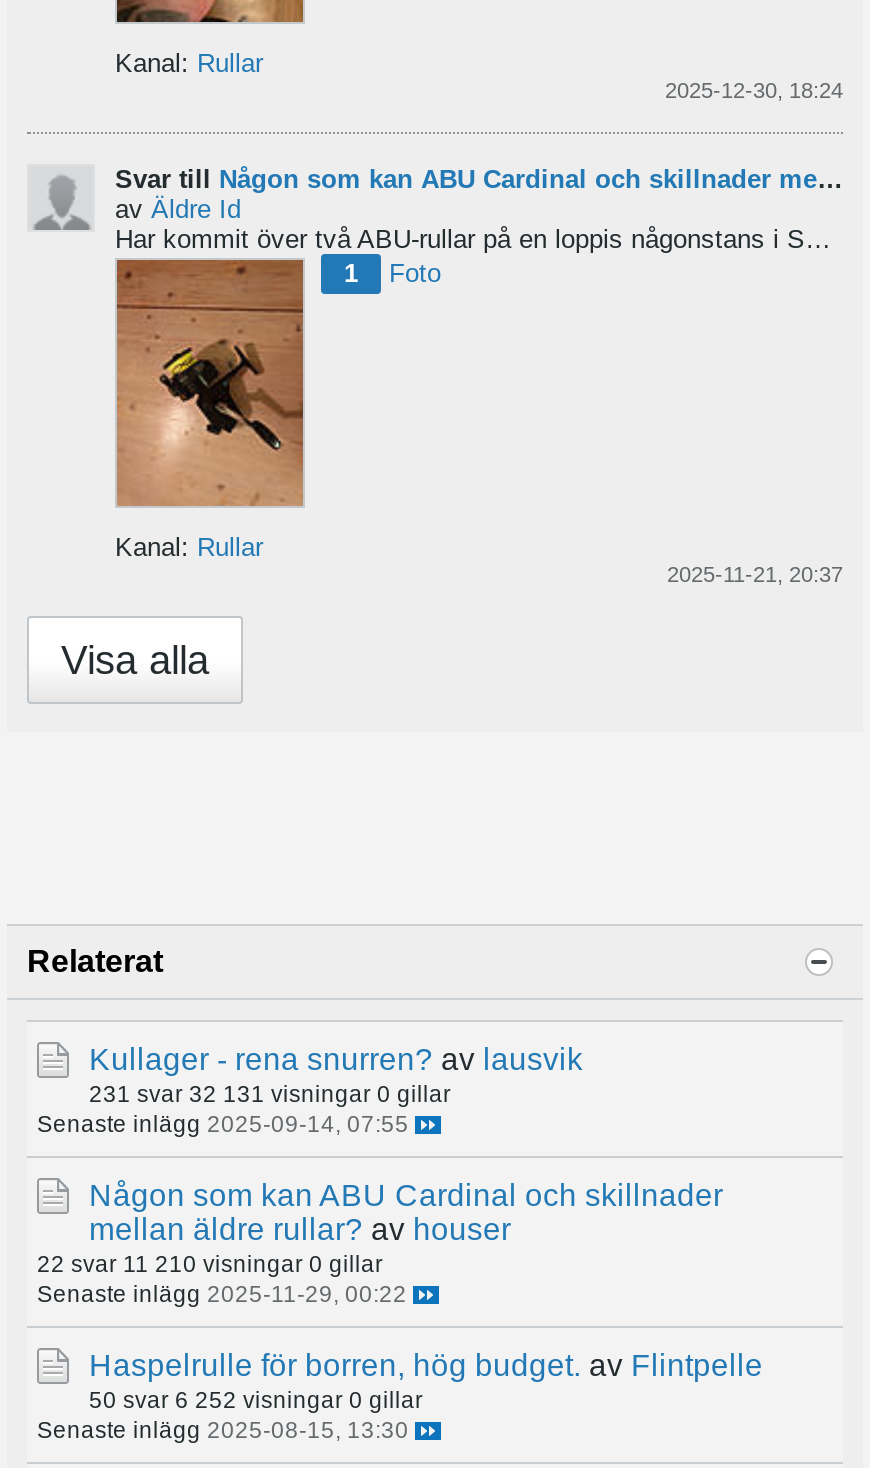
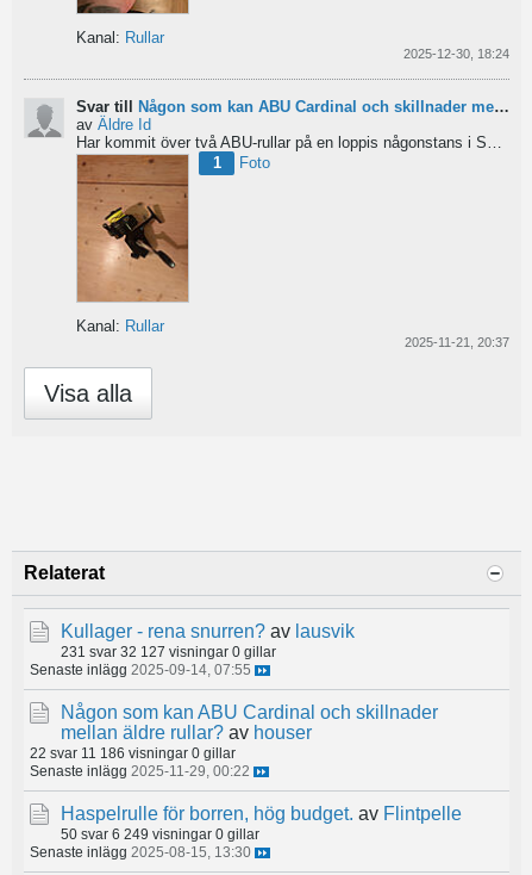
[89,1081,451,1107] 231 svar 32 131 visningar 0 gillar -> [61,644,276,660] 231 svar 32 127 visningar 0 gillar
[37,1251,383,1277] 22 svar 11 210 visningar 0 gillar -> [30,745,236,761] 22 svar 11 186 visningar 0 gillar
[89,1387,423,1413] 50 svar 6 252 visningar 0 gillar -> [61,826,259,842] 50 svar 6 249 visningar 0 gillar

